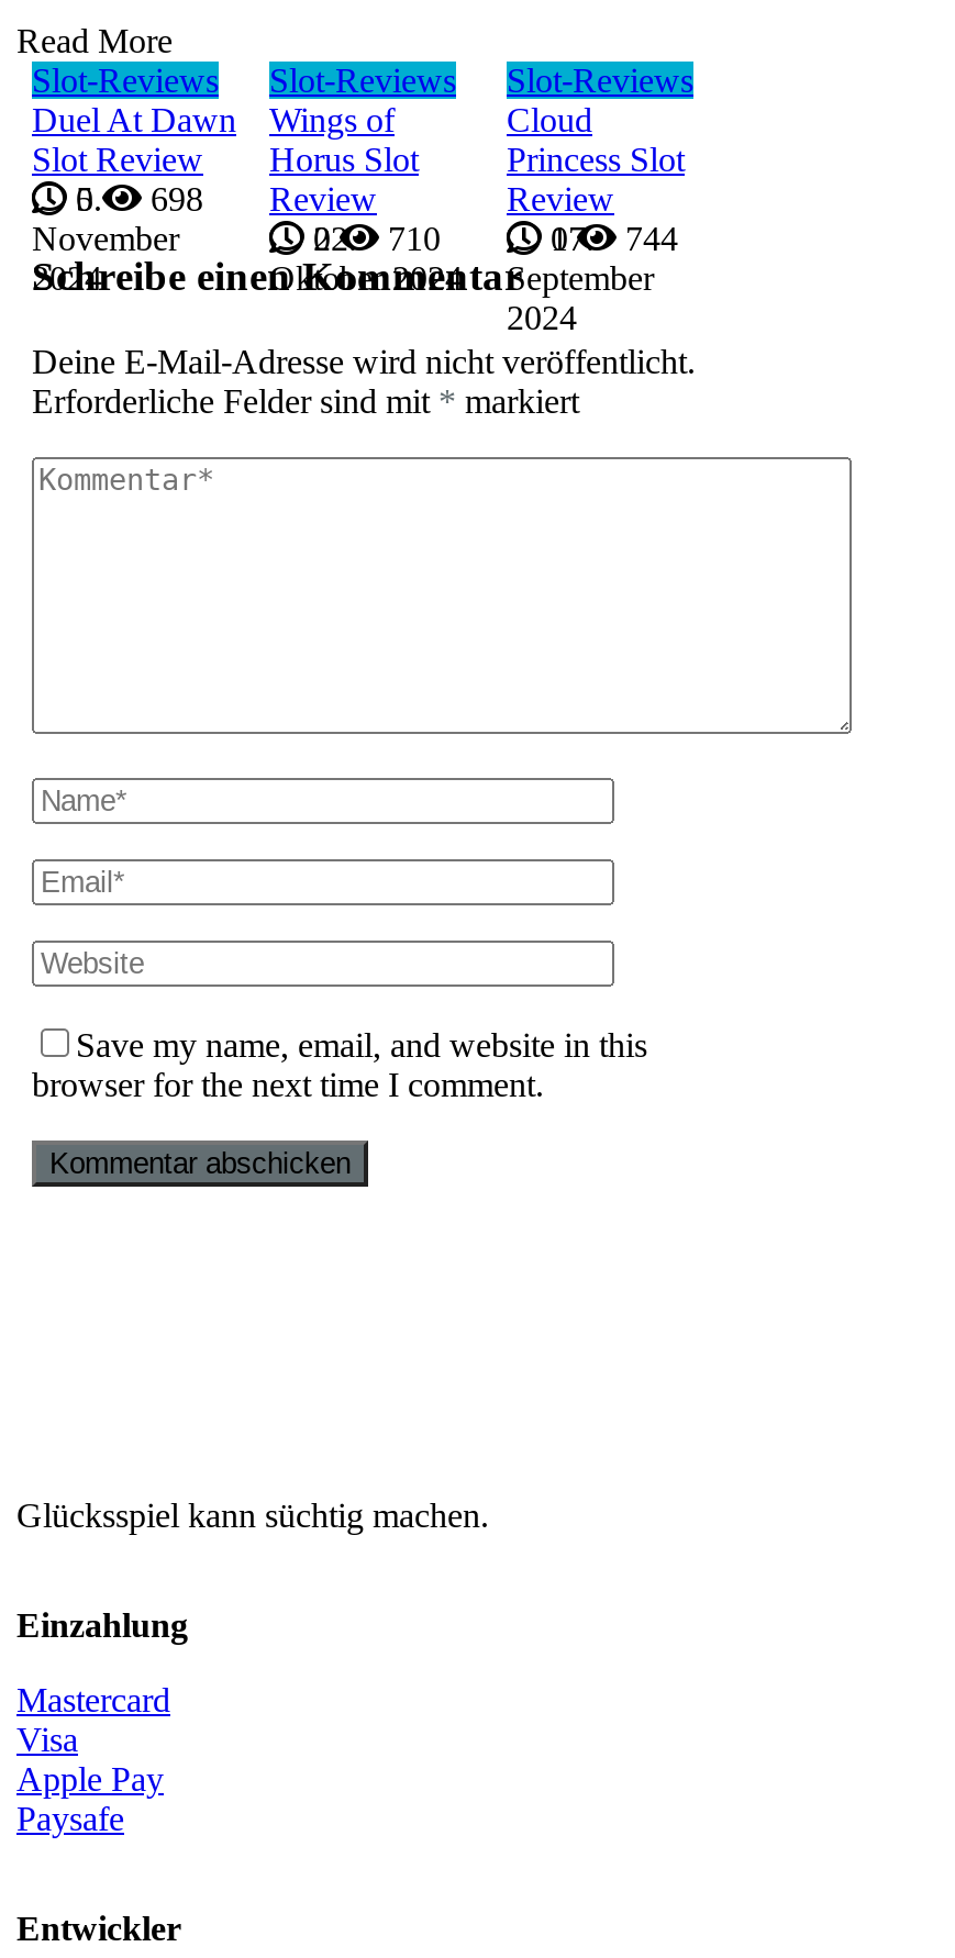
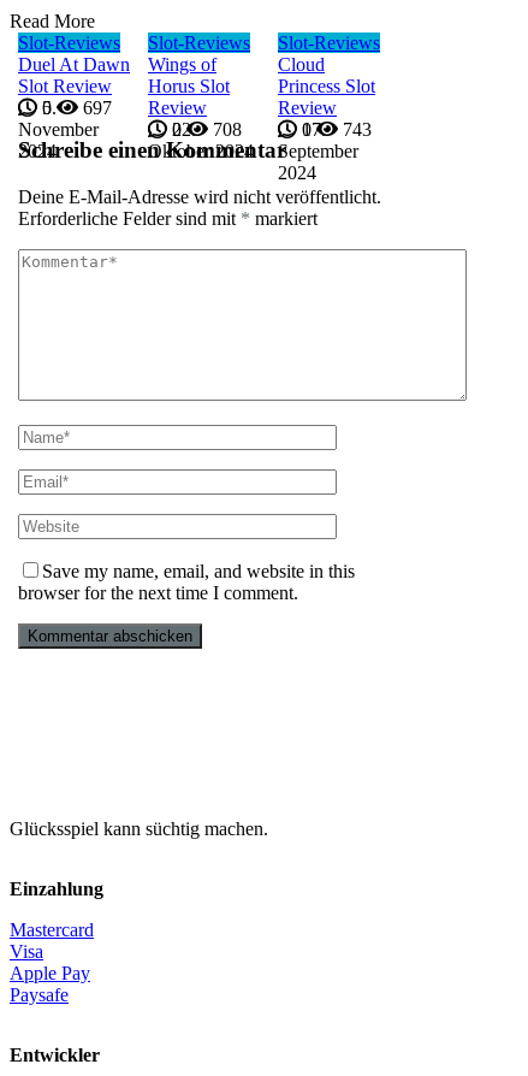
[142,181,203,218] 698 -> [78,97,112,118] 697
[379,221,441,258] 710 -> [208,119,242,139] 708
[617,221,678,258] 744 -> [338,119,372,139] 743

